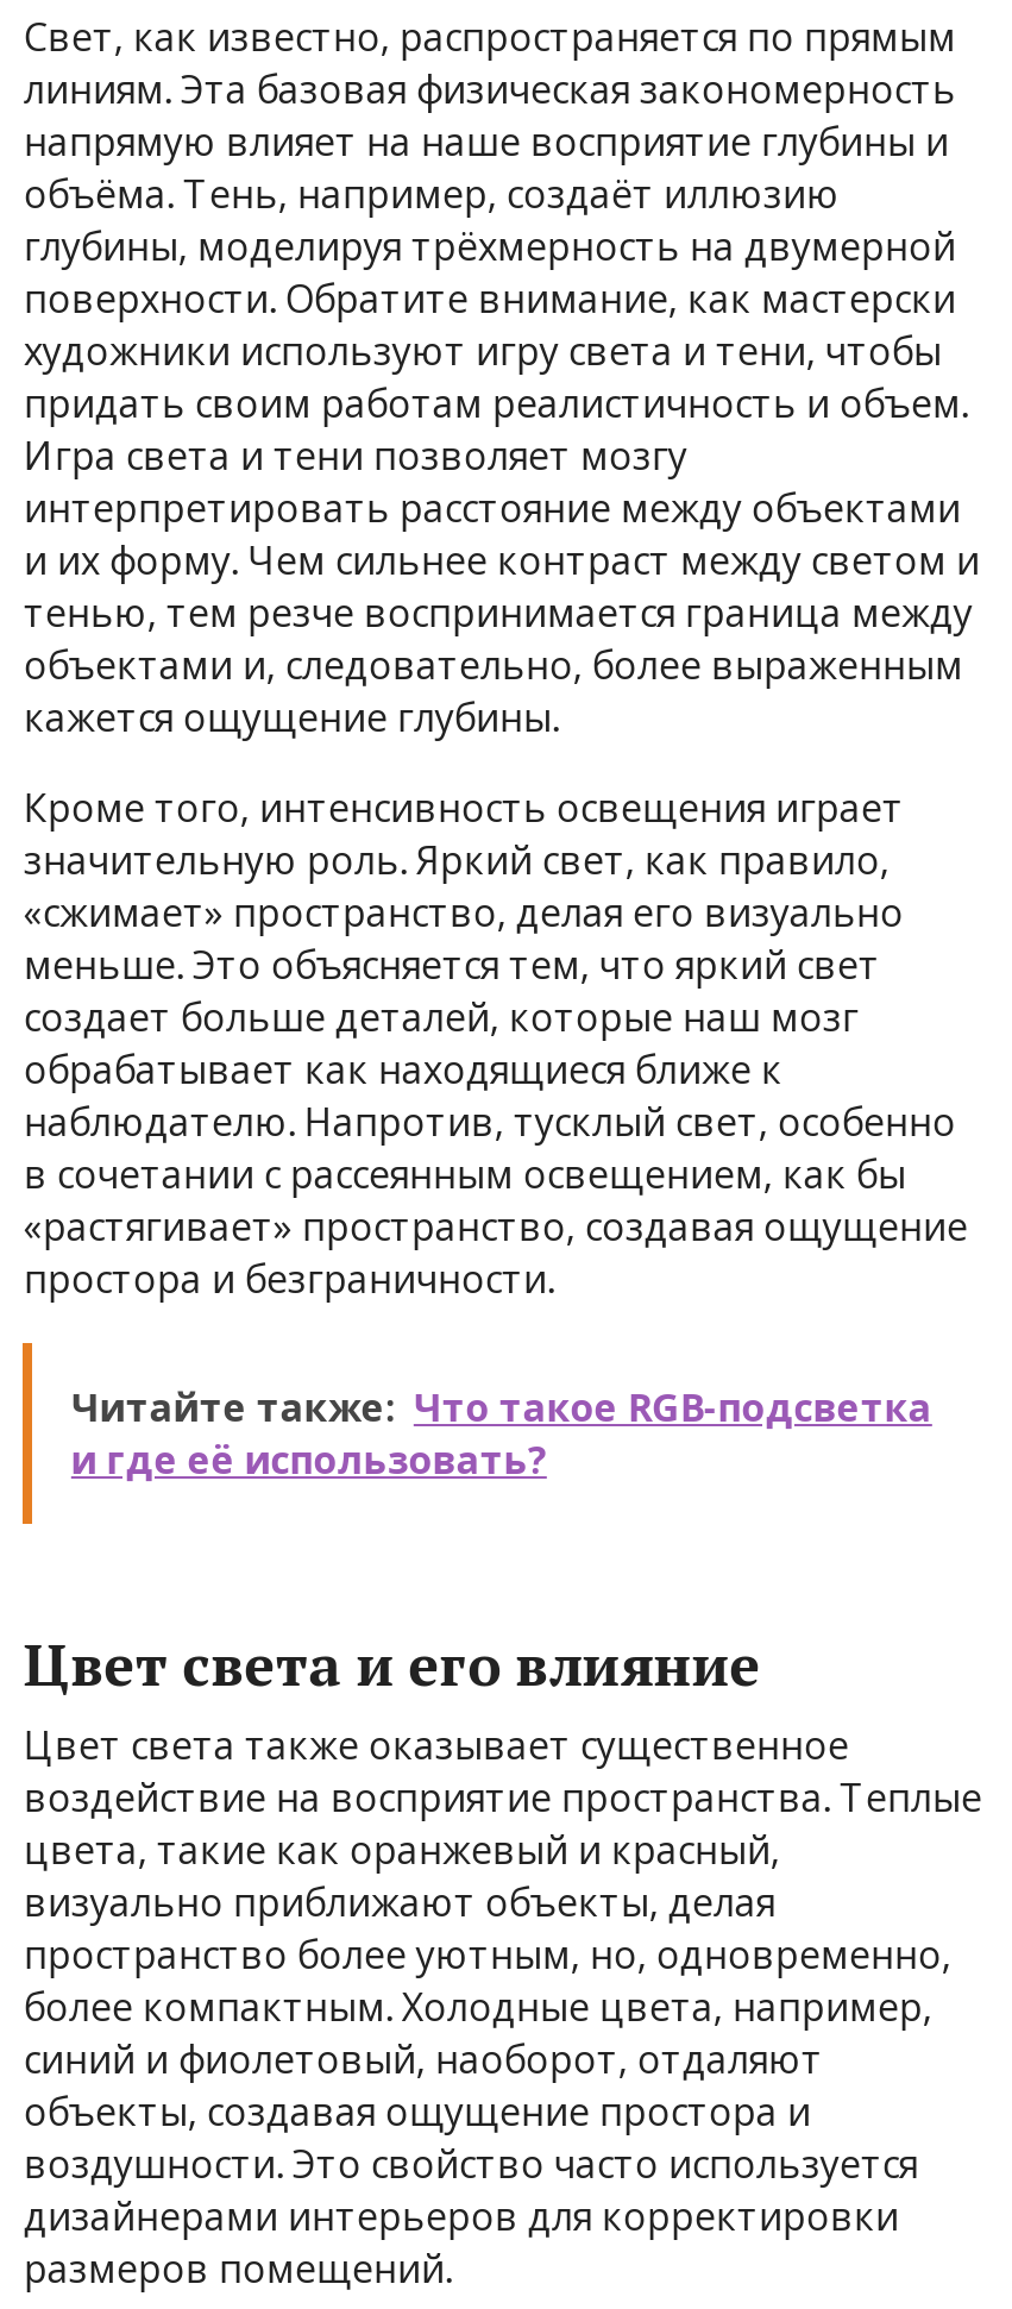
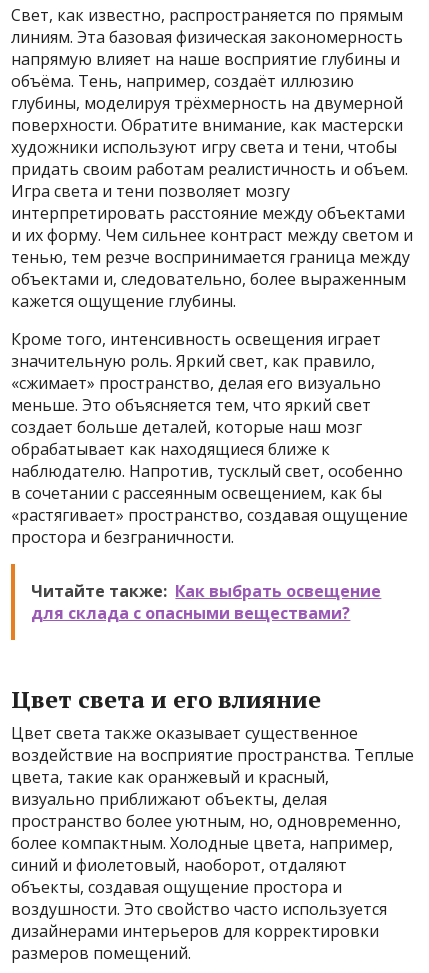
[71,1381,932,1485] Читайте также: Что такое RGB-подсветка | и где её использовать? -> [31,580,381,624] Читайте также: Как выбрать освещение | для склада с опасными веществами?

